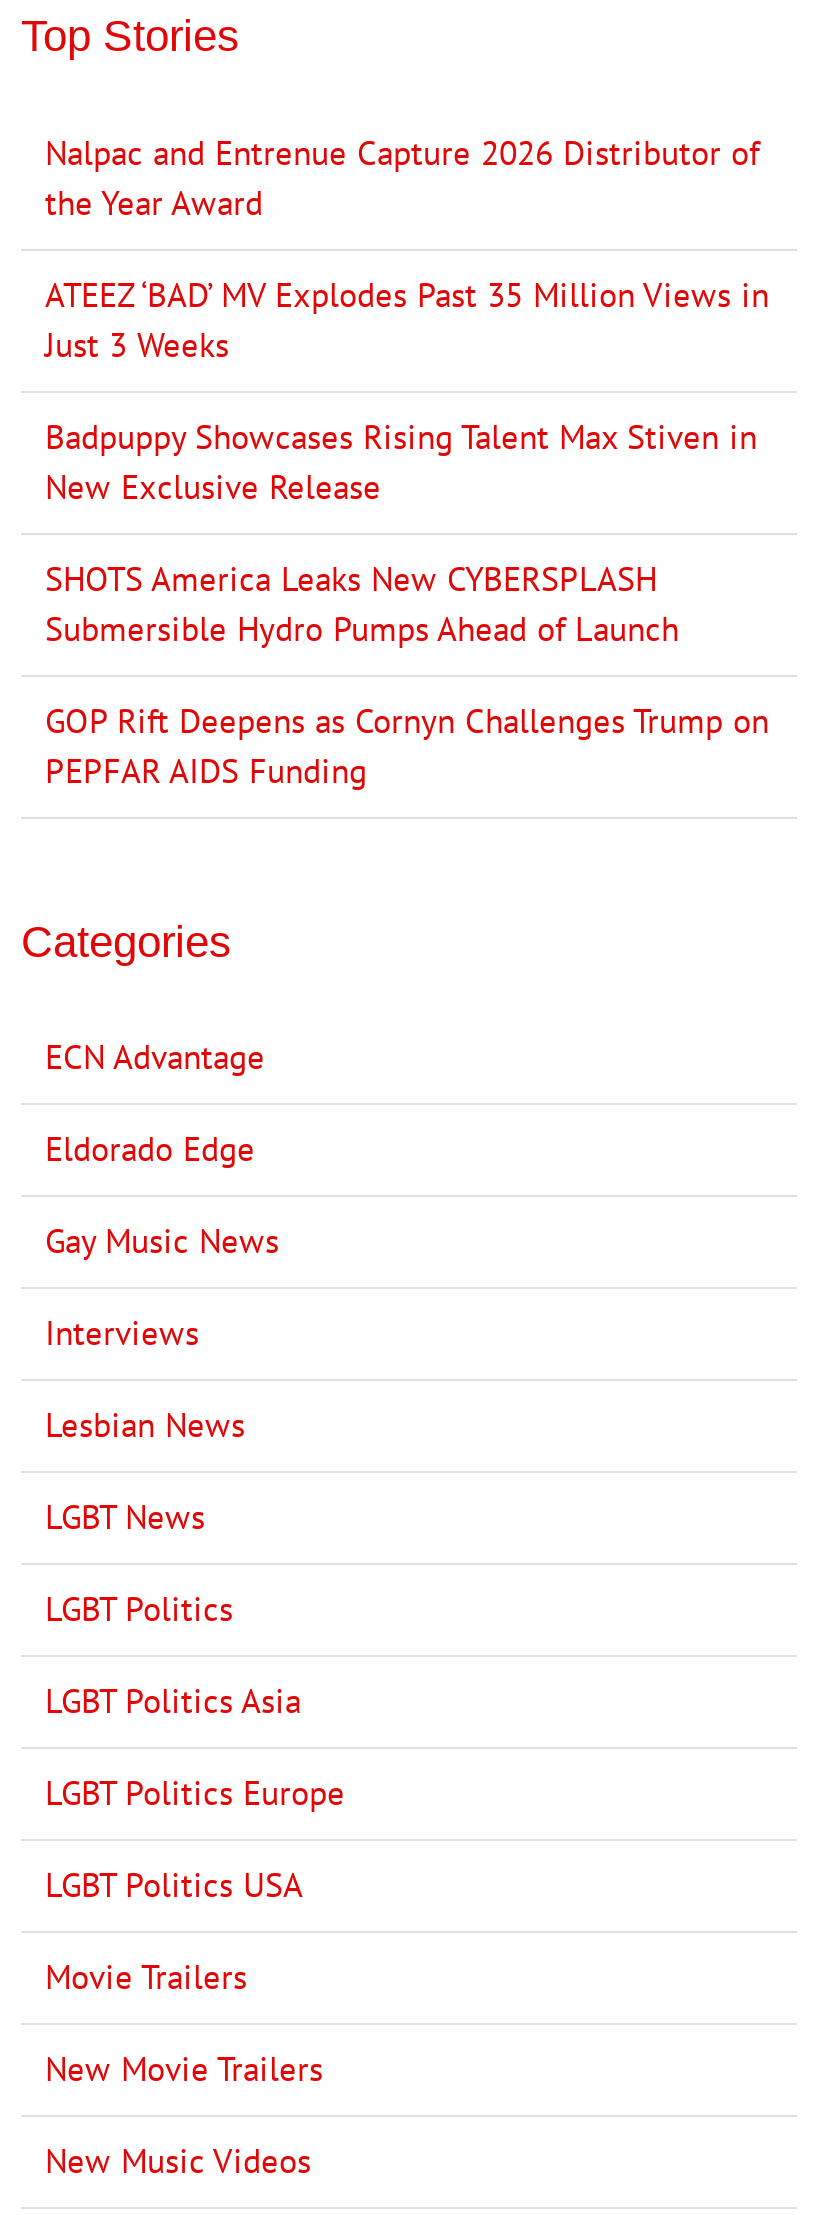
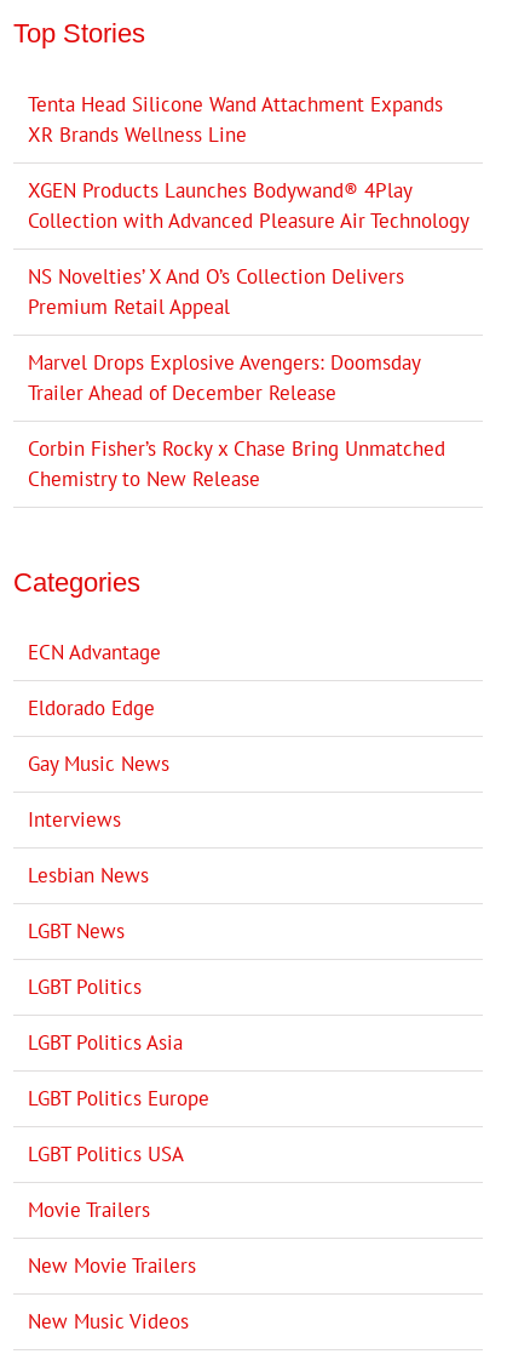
[45,130,759,224] Nalpac and Entrenue Capture 2026 Distributor of | the Year Award -> [28,91,443,148] Tenta Head Silicone Wand Attachment Expands | XR Brands Wellness Line
[45,272,769,366] ATEEZ ‘BAD’ MV Explodes Past 35 Million Views in | Just 3 Weeks -> [28,177,469,234] XGEN Products Launches Bodywand® 4Play | Collection with Advanced Pleasure Air Technology
[45,414,757,508] Badpuppy Showcases Rising Talent Max Stiven in | New Exclusive Release -> [28,263,404,320] NS Novelties’ X And O’s Collection Delivers | Premium Retail Appeal
[45,556,679,650] SHOTS America Leaks New CYBERSPLASH | Submersible Hydro Pumps Ahead of Launch -> [28,349,420,406] Marvel Drops Explosive Avengers: Doomsday | Trailer Ahead of December Release
[45,698,769,792] GOP Rift Deepens as Cornyn Challenges Trump on | PEPFAR AIDS Funding -> [28,435,445,492] Corbin Fisher’s Rocky x Chase Bring Unmatched | Chemistry to New Release

